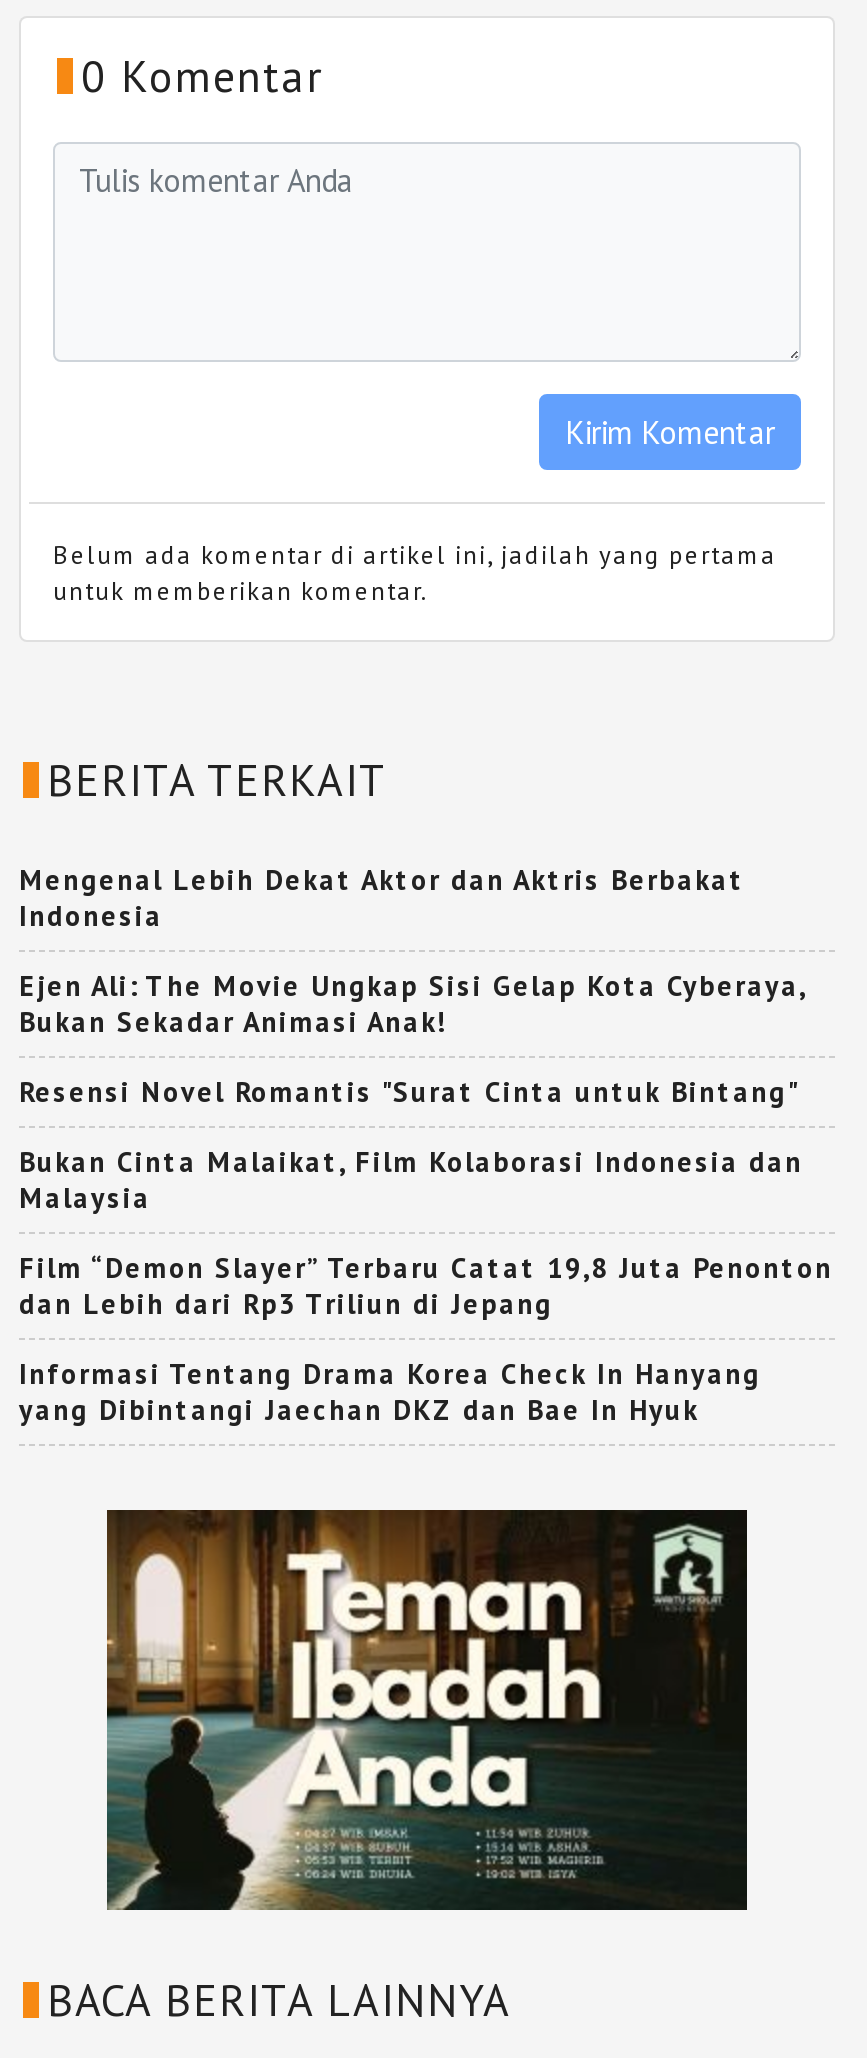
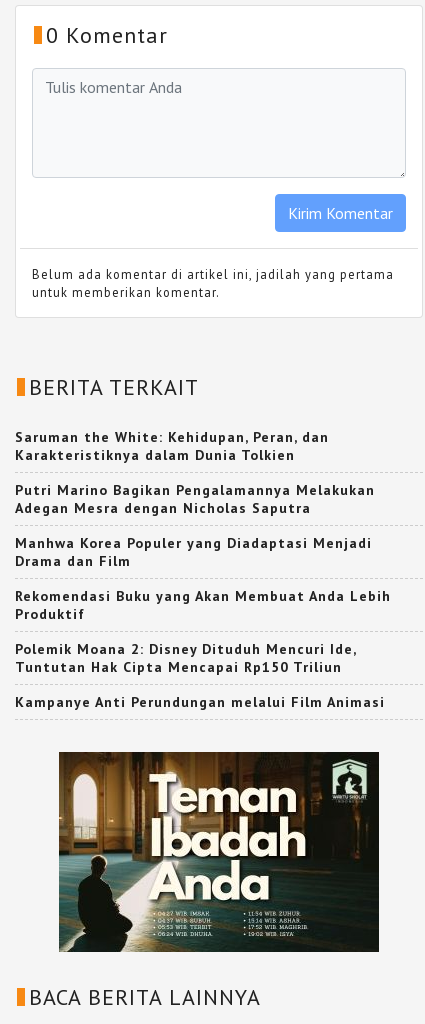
[19,863,745,935] Mengenal Lebih Dekat Aktor dan Aktris Berbakat | Indonesia -> [15,428,329,464] Saruman the White: Kehidupan, Peran, dan | Karakteristiknya dalam Dunia Tolkien
[19,969,805,1041] Ejen Ali: The Movie Ungkap Sisi Gelap Kota Cyberaya, | Bukan Sekadar Animasi Anak! -> [15,481,375,517] Putri Marino Bagikan Pengalamannya Melakukan | Adegan Mesra dengan Nicholas Saputra
[19,1075,799,1111] Resensi Novel Romantis "Surat Cinta untuk Bintang" -> [15,534,372,570] Manhwa Korea Populer yang Diadaptasi Menjadi | Drama dan Film
[19,1145,803,1217] Bukan Cinta Malaikat, Film Kolaborasi Indonesia dan | Malaysia -> [15,587,391,623] Rekomendasi Buku yang Akan Membuat Anda Lebih | Produktif
[19,1251,833,1323] Film “Demon Slayer” Terbaru Catat 19,8 Juta Penonton | dan Lebih dari Rp3 Triliun di Jepang -> [15,640,356,676] Polemik Moana 2: Disney Dituduh Mencuri Ide, | Tuntutan Hak Cipta Mencapai Rp150 Triliun
[19,1357,761,1429] Informasi Tentang Drama Korea Check In Hanyang | yang Dibintangi Jaechan DKZ dan Bae In Hyuk -> [15,693,385,711] Kampanye Anti Perundungan melalui Film Animasi

